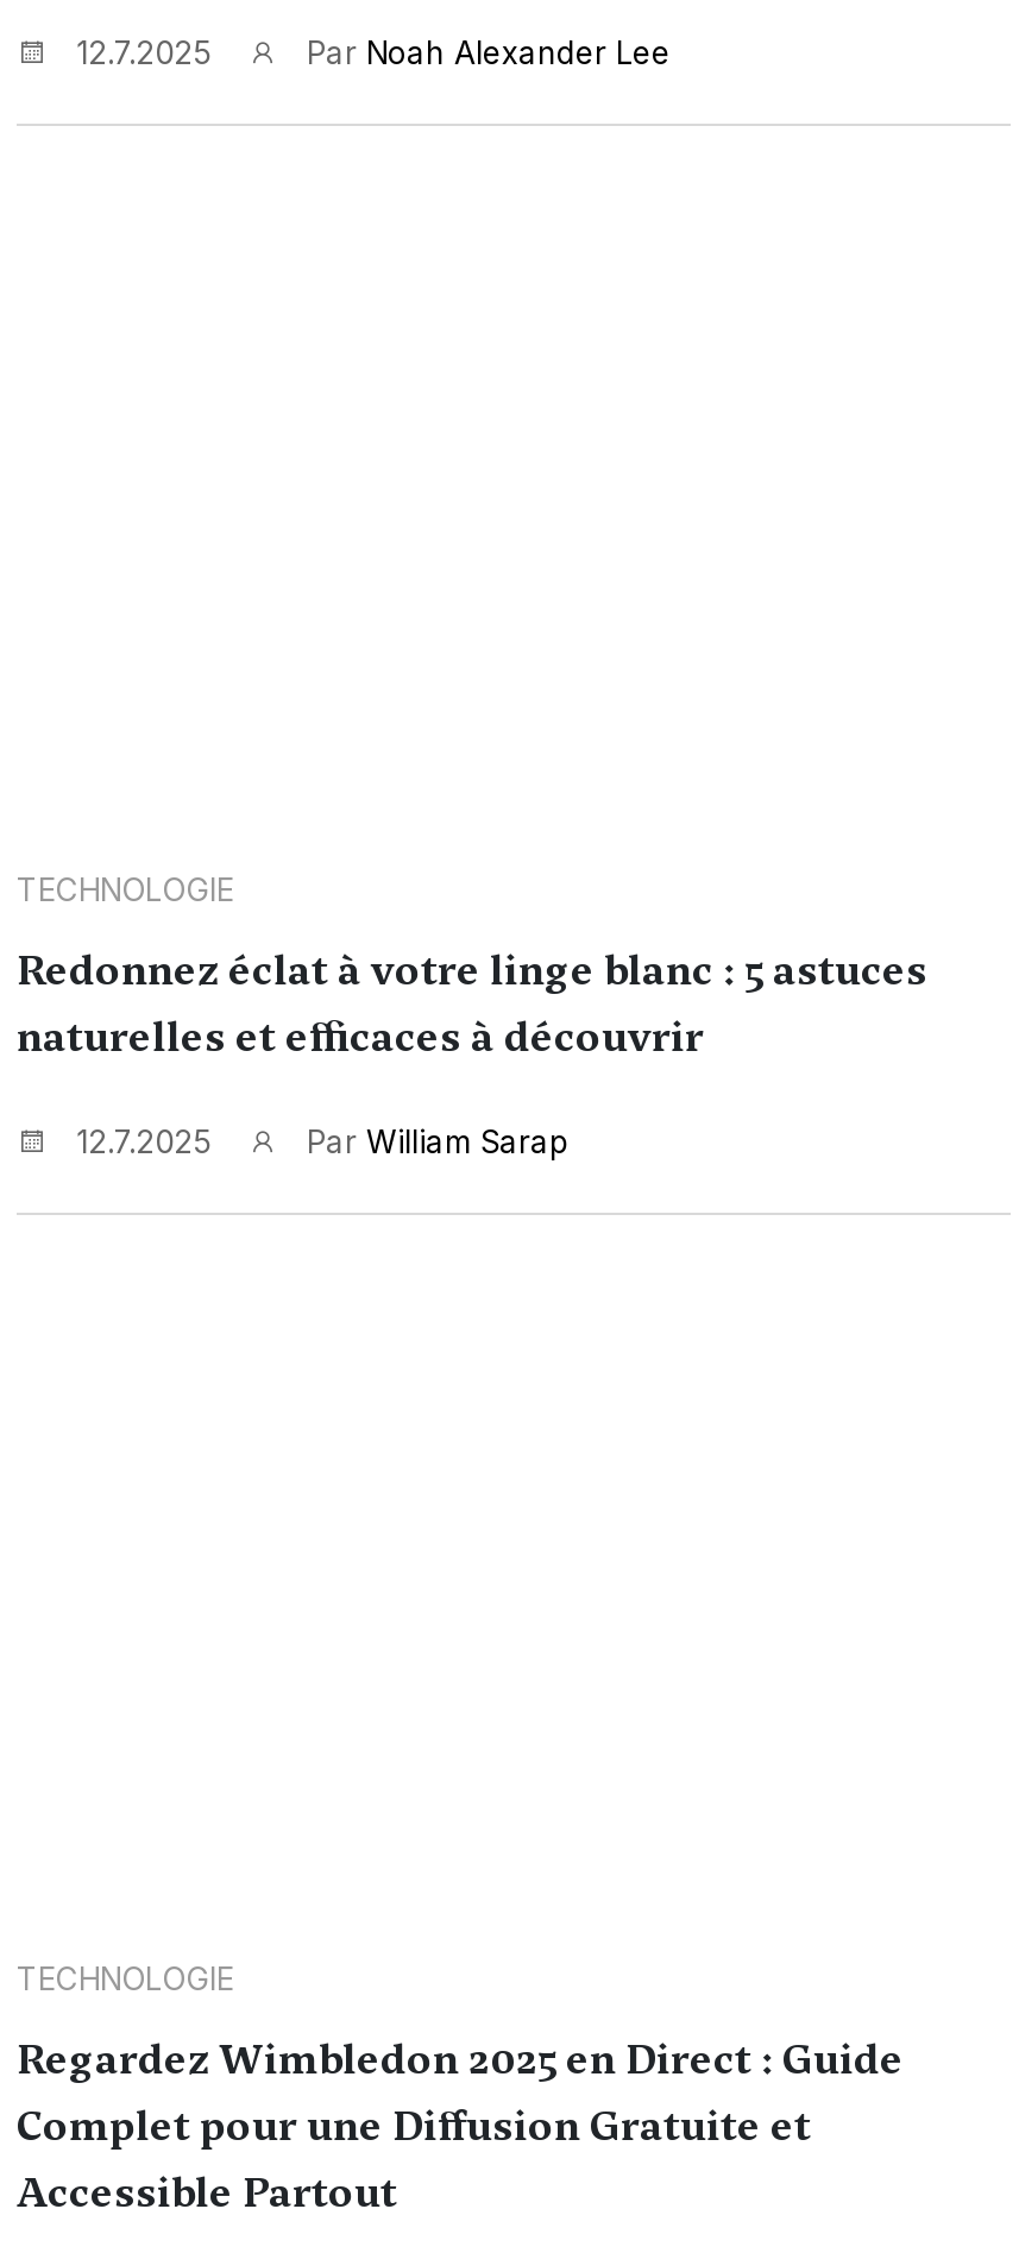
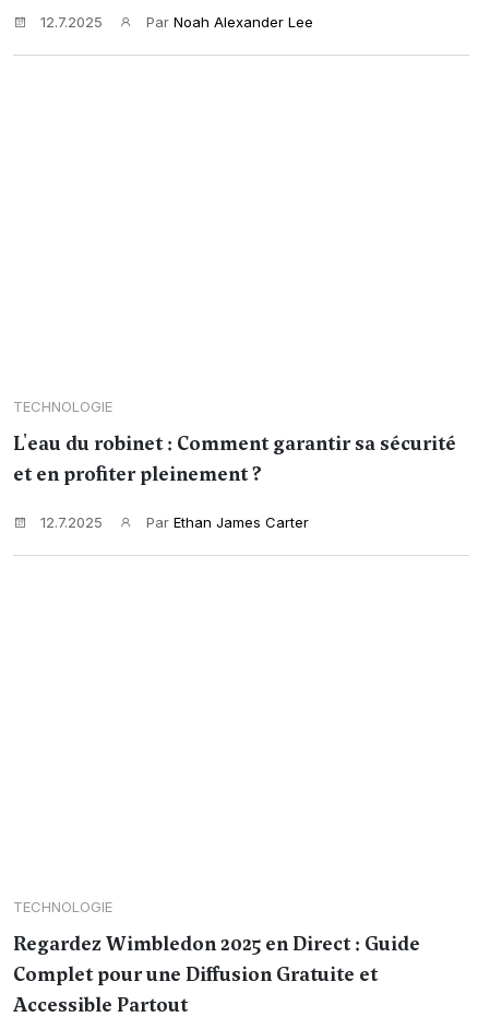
[17,942,927,1065] Redonnez éclat à votre linge blanc : 5 astuces | naturelles et efficaces à découvrir -> [13,430,456,487] L'eau du robinet : Comment garantir sa sécurité | et en profiter pleinement ?
[297,1122,568,1160] Par William Sarap -> [142,513,309,531] Par Ethan James Carter

